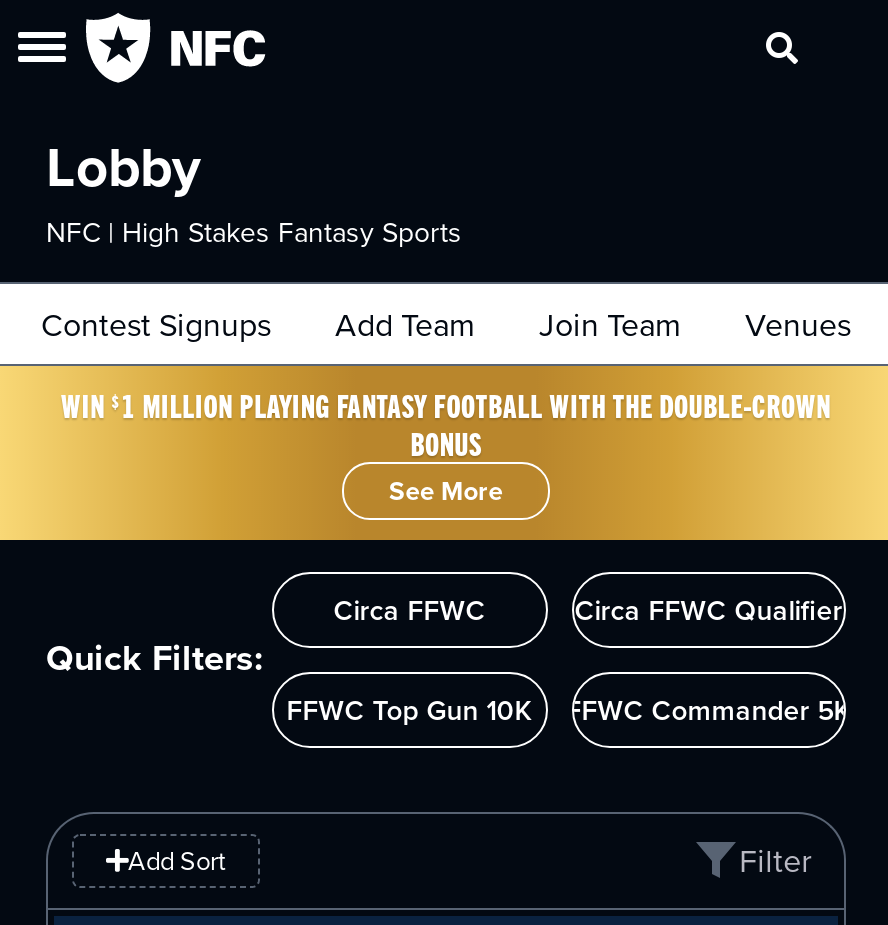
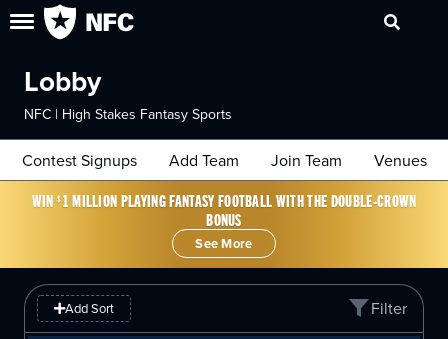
[286,590,852,730] Circa FFWC | Circa FFWC Qualifier | FFWC Top Gun 10K | FFWC Commander 5K -> none
[46,633,264,685] Quick Filters: -> none

